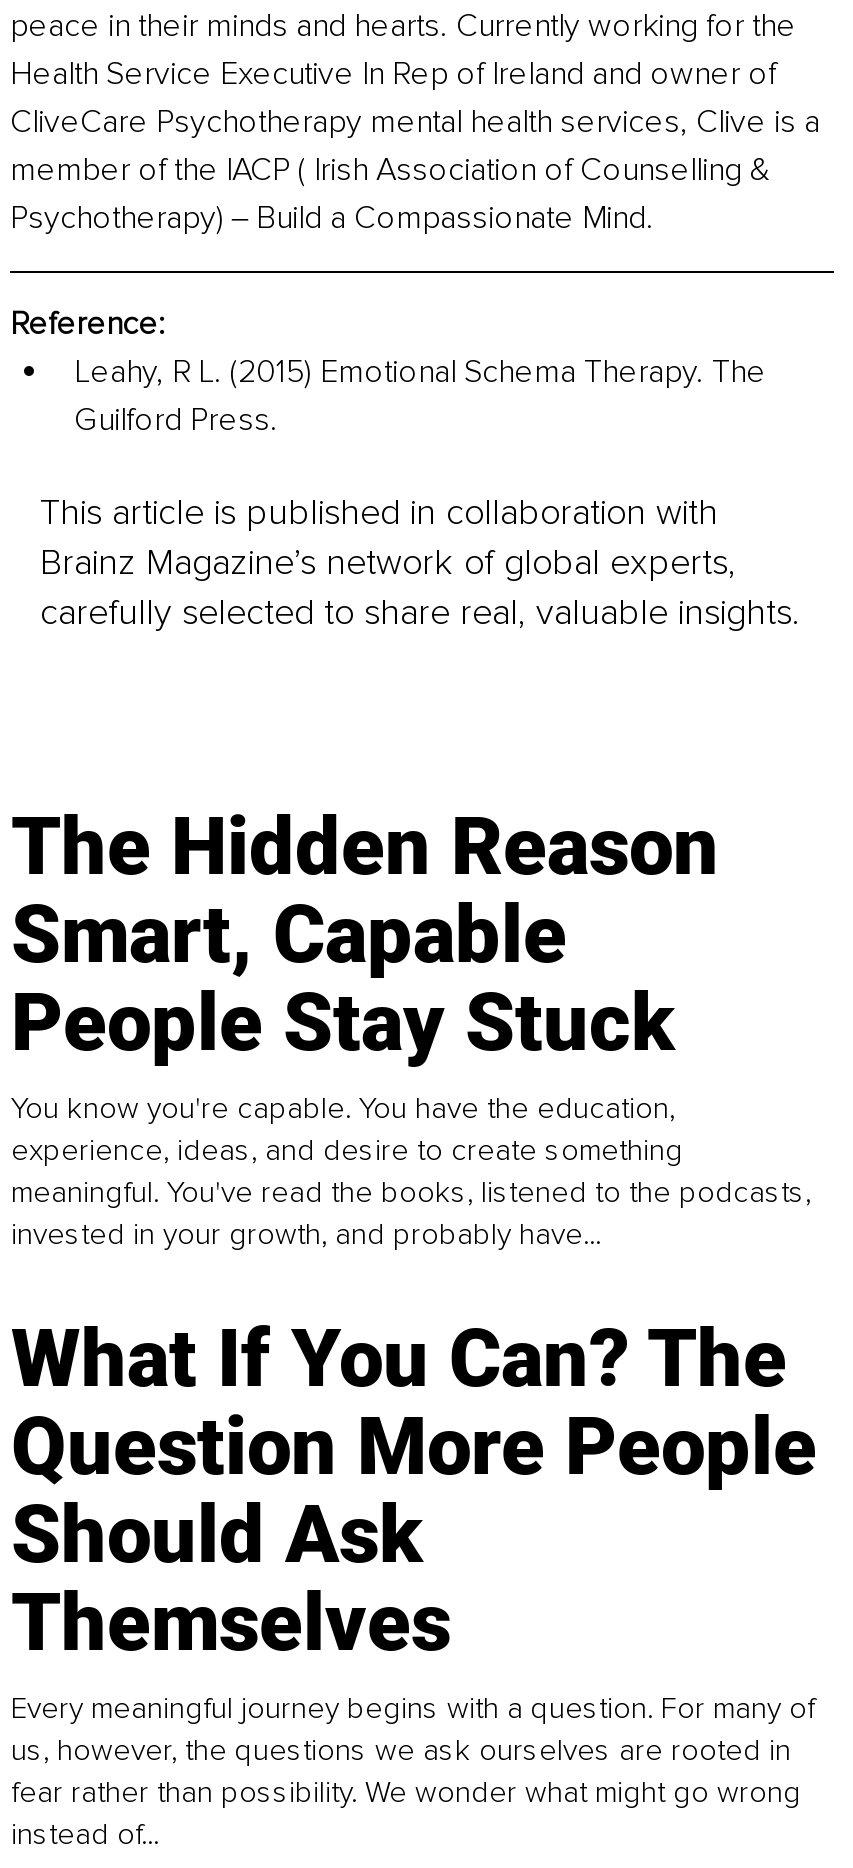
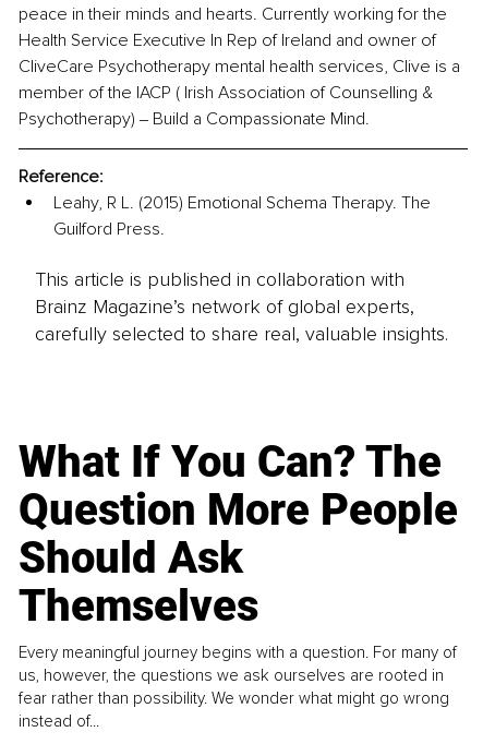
[11,800,811,1252] The Hidden Reason | Smart, Capable | People Stay Stuck | You know you're capable. You have the education, | experience, ideas, and desire to create something | meaningful. You've read the books, listened to the podcasts, | invested in your growth, and probably have... -> none

